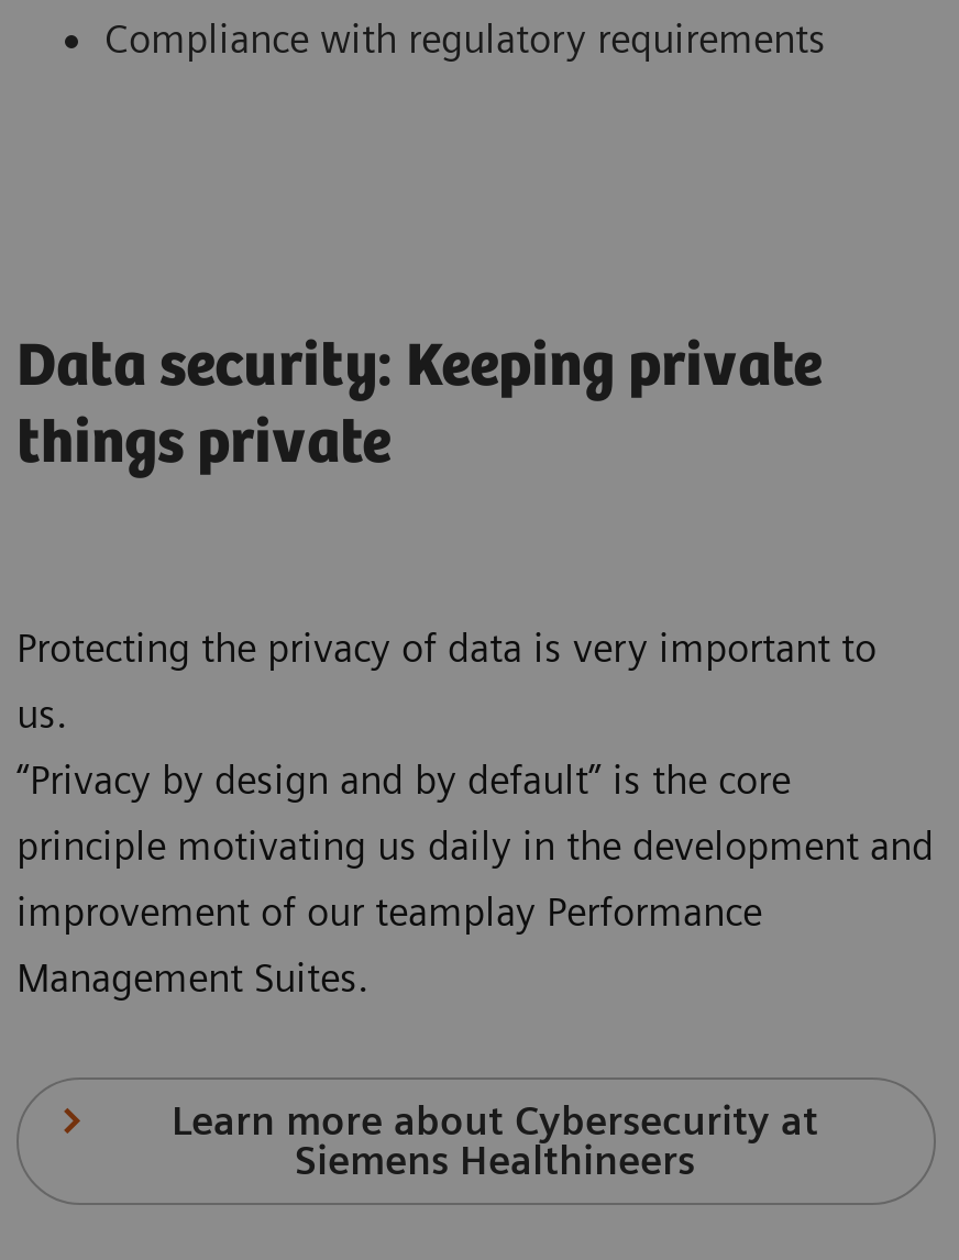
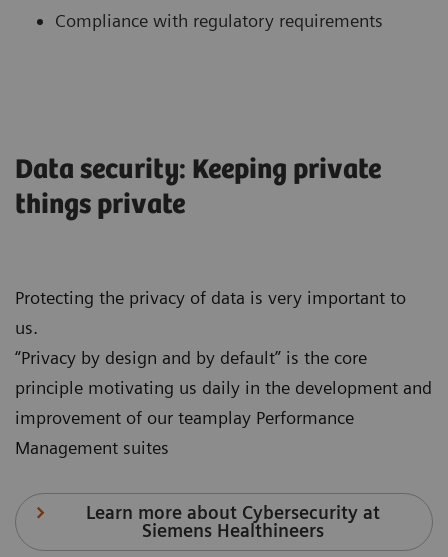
[16,954,368,1001] Management Suites. -> [15,437,169,458] Management suites

